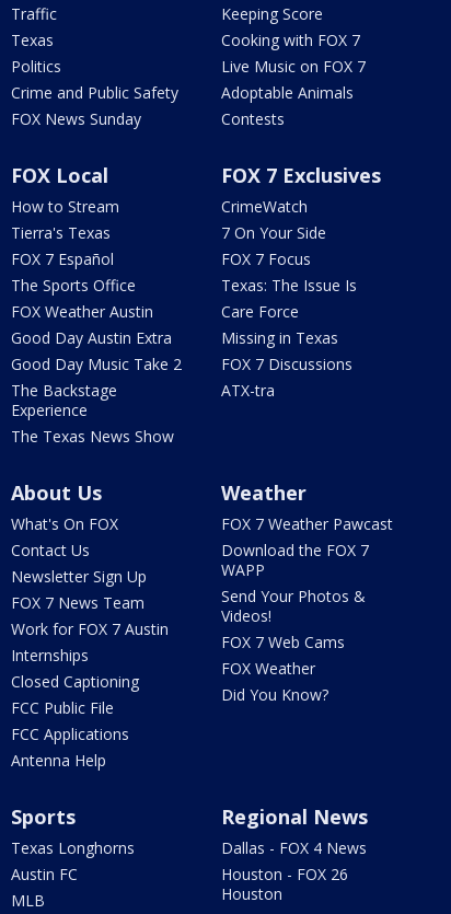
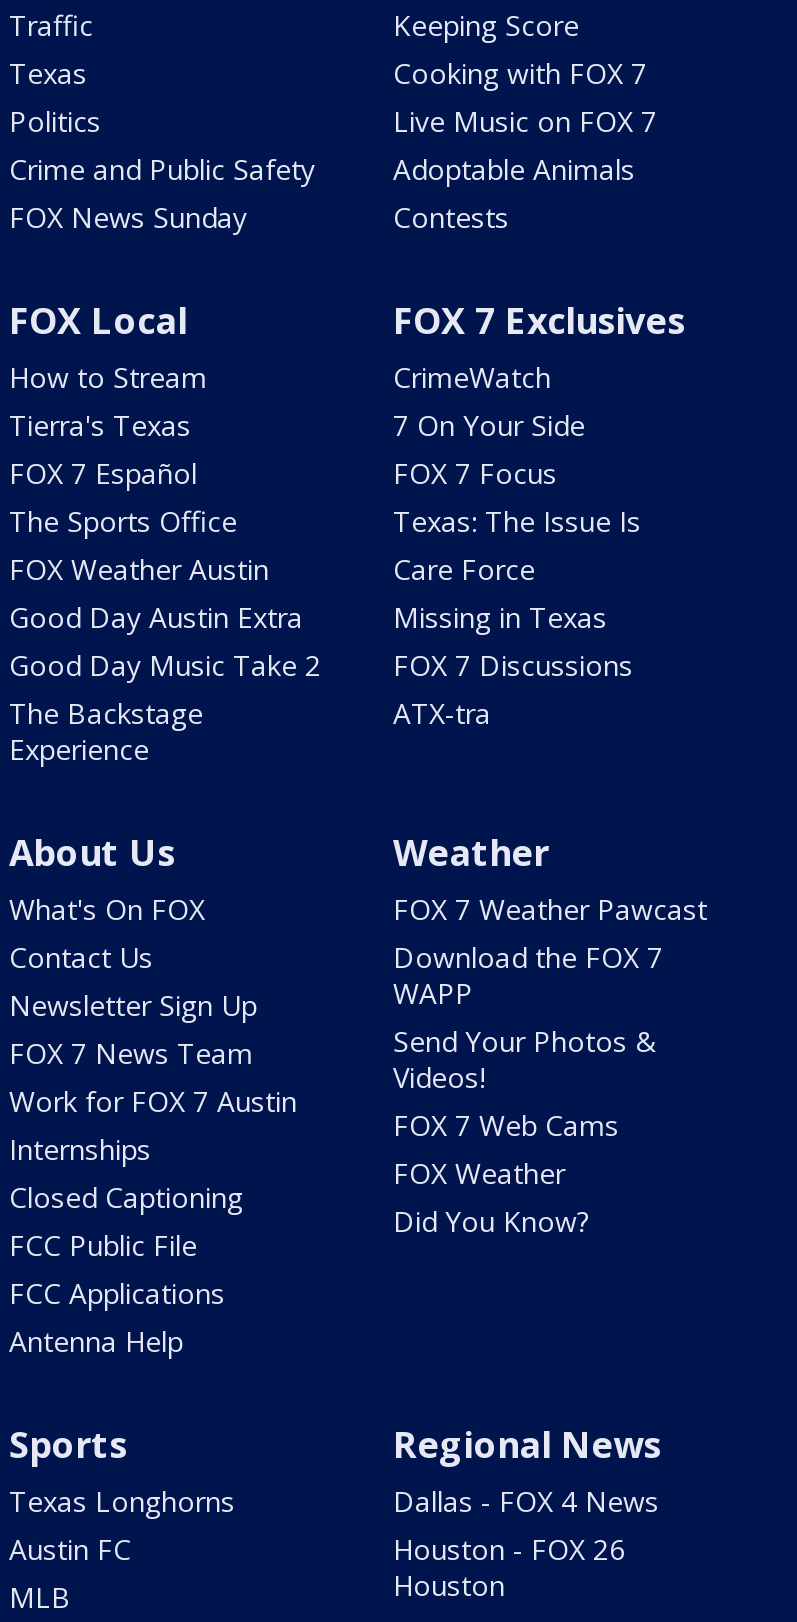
[11,425,174,446] The Texas News Show -> none

